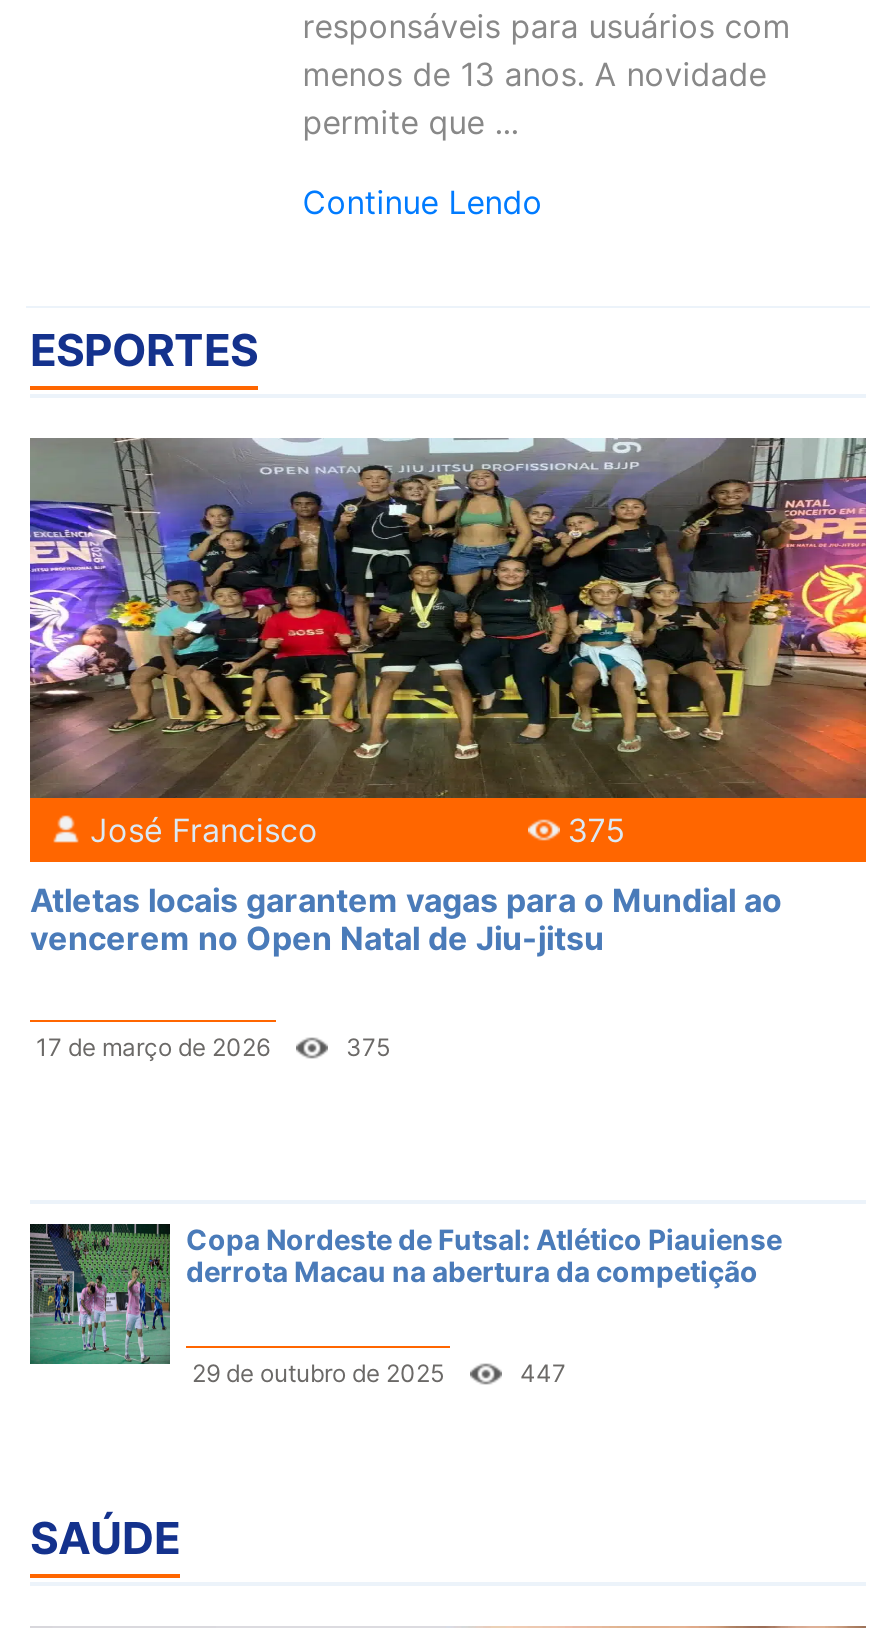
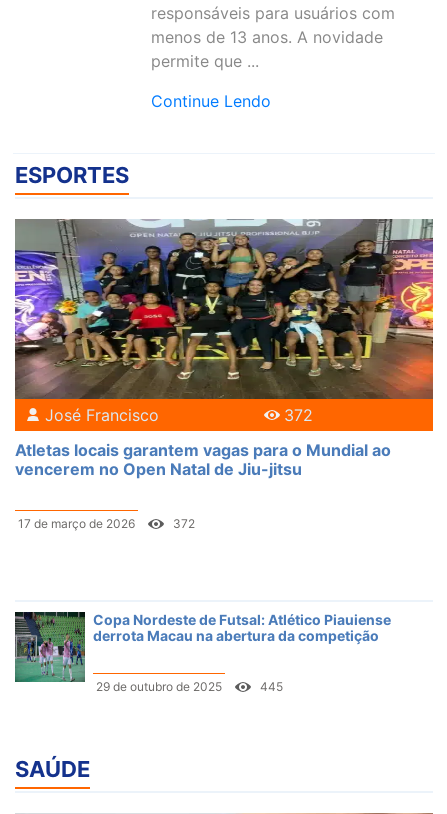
[568,810,626,850] 375 -> [284,405,313,425] 372
[346,1032,390,1062] 375 -> [173,516,195,531] 372
[520,1358,566,1388] 447 -> [260,679,283,694] 445

